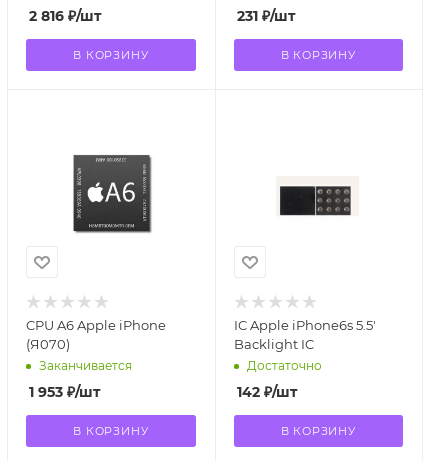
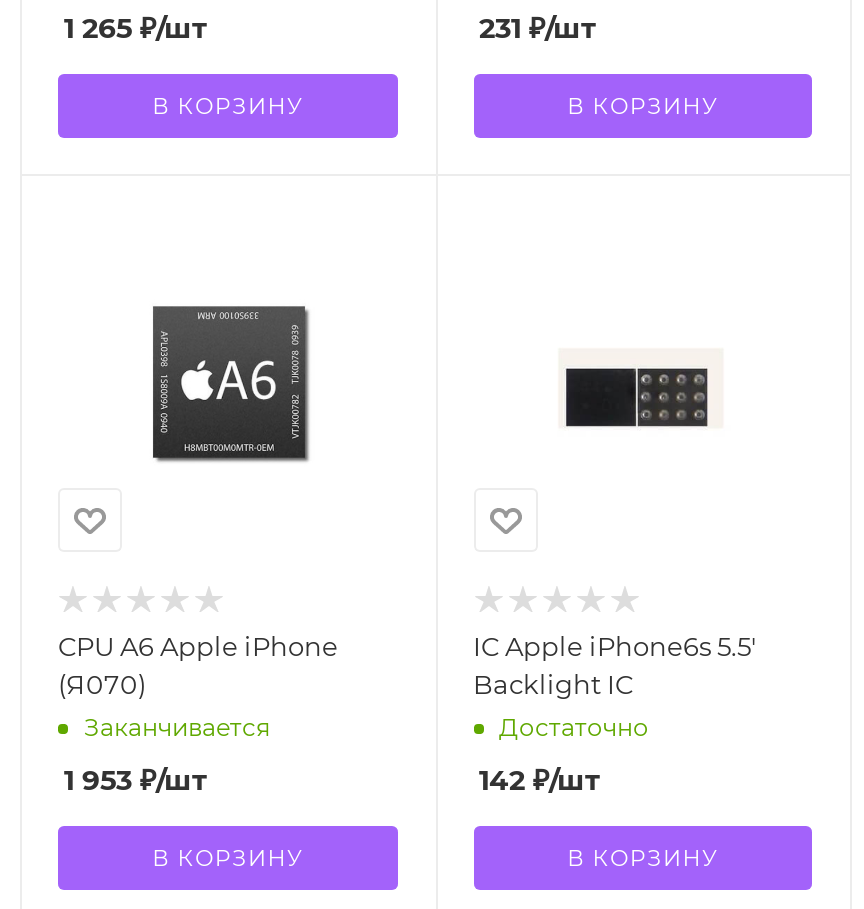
[29,6,101,24] 2 816 ₽/шт -> [64,9,206,45] 1 265 ₽/шт

